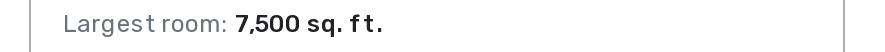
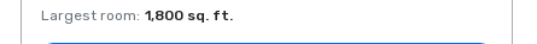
[63,10,383,38] Largest room: 7,500 sq. ft. -> [41,7,233,24] Largest room: 1,800 sq. ft.

